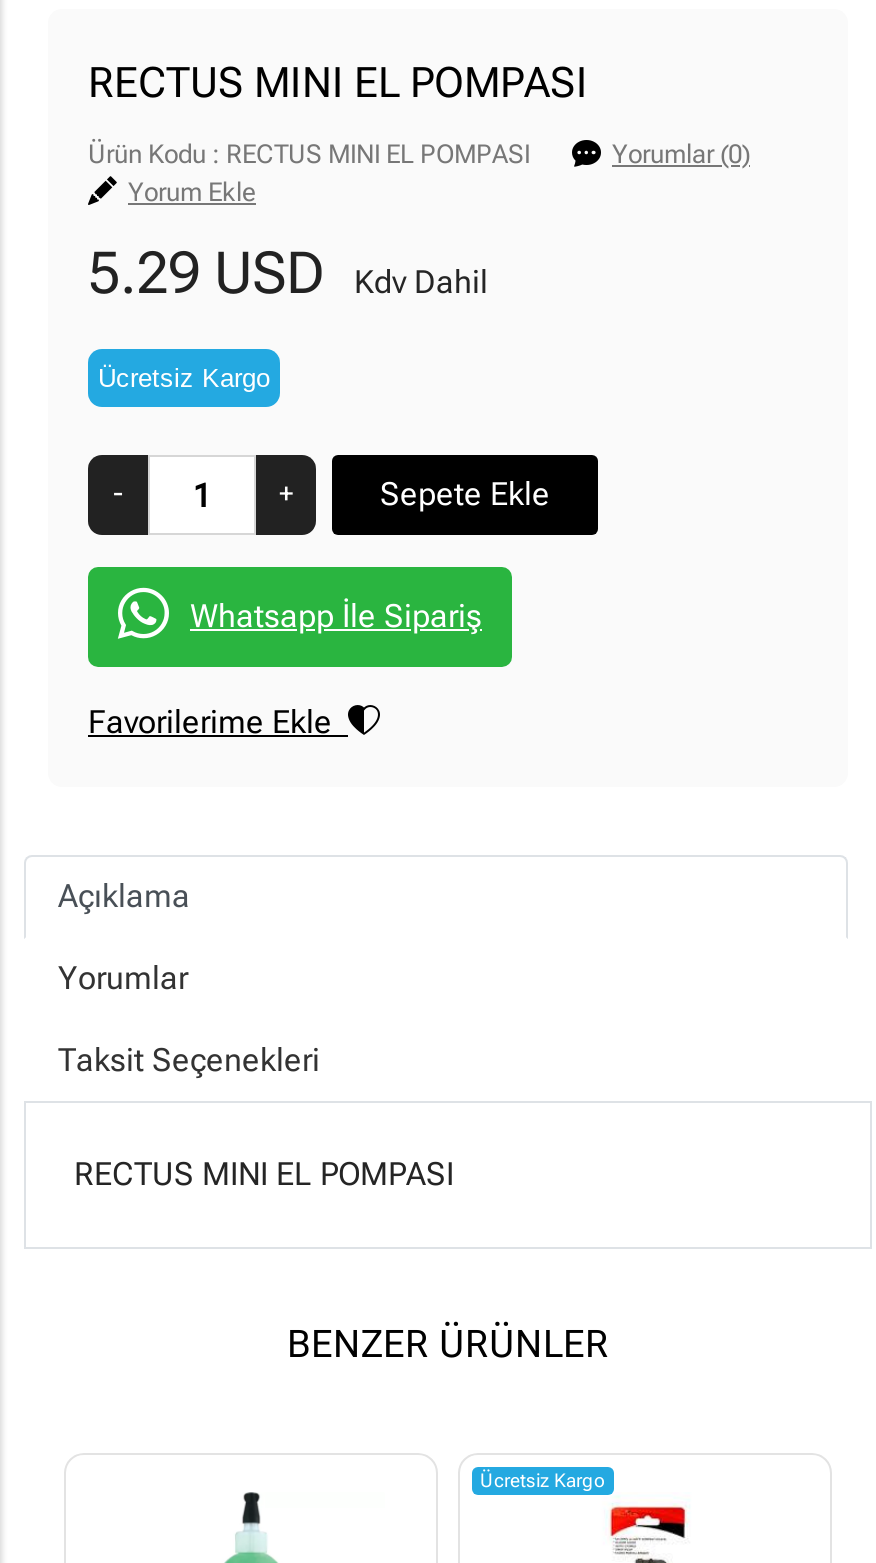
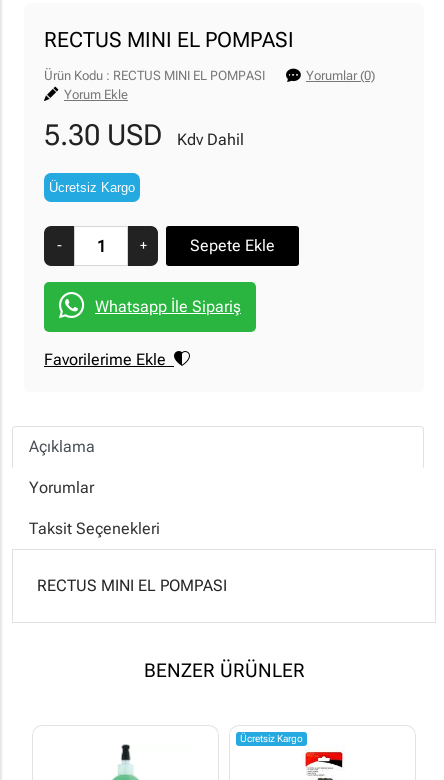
[88,239,488,307] 5.29 USD Kdv Dahil -> [44,118,244,152] 5.30 USD Kdv Dahil

